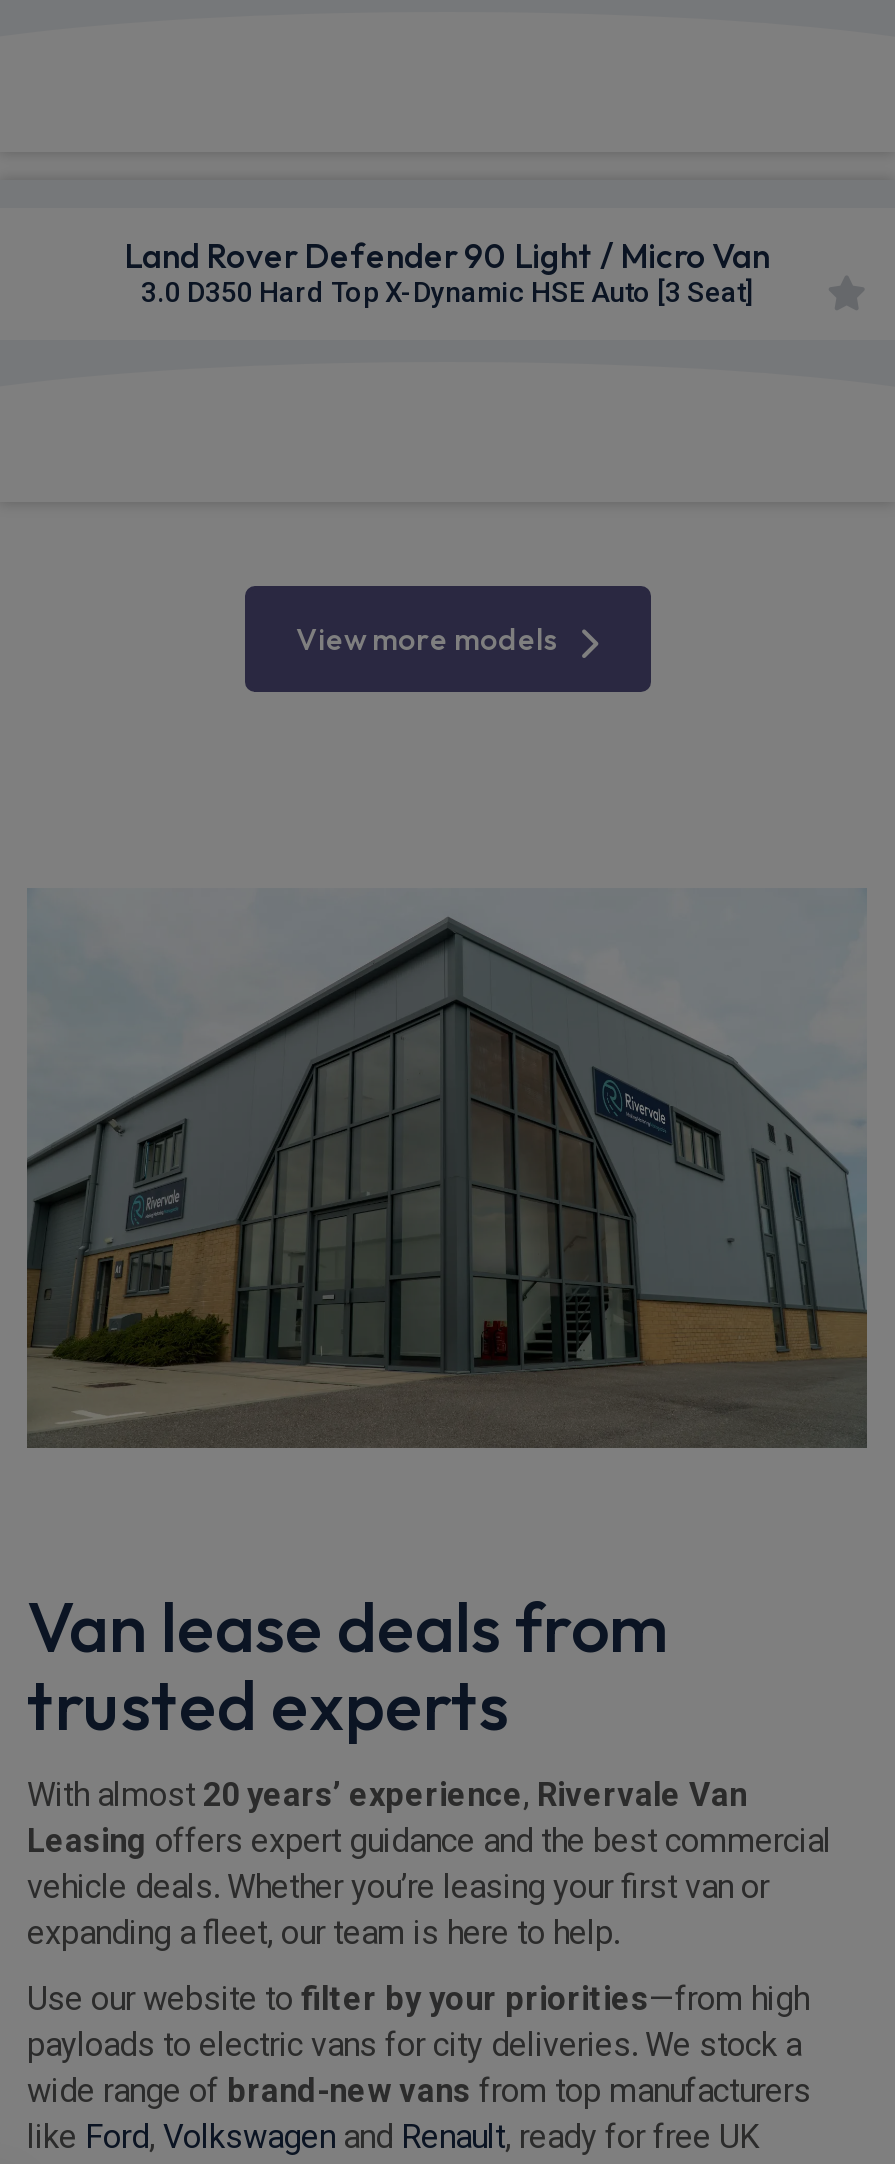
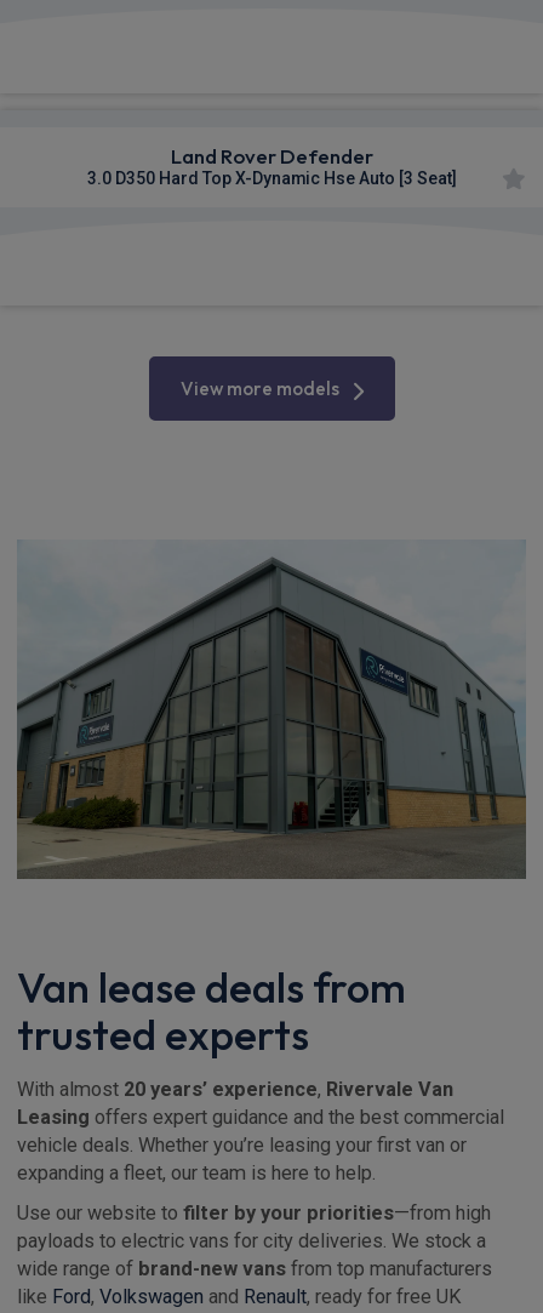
[124,235,770,309] Land Rover Defender 90 Light / Micro Van | 3.0 D350 Hard Top X-Dynamic HSE Auto [3 Seat] -> [87,144,456,188] Land Rover Defender | 3.0 D350 Hard Top X-Dynamic Hse Auto [3 Seat]

